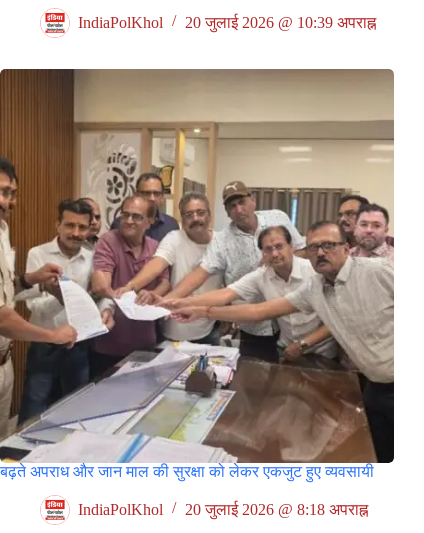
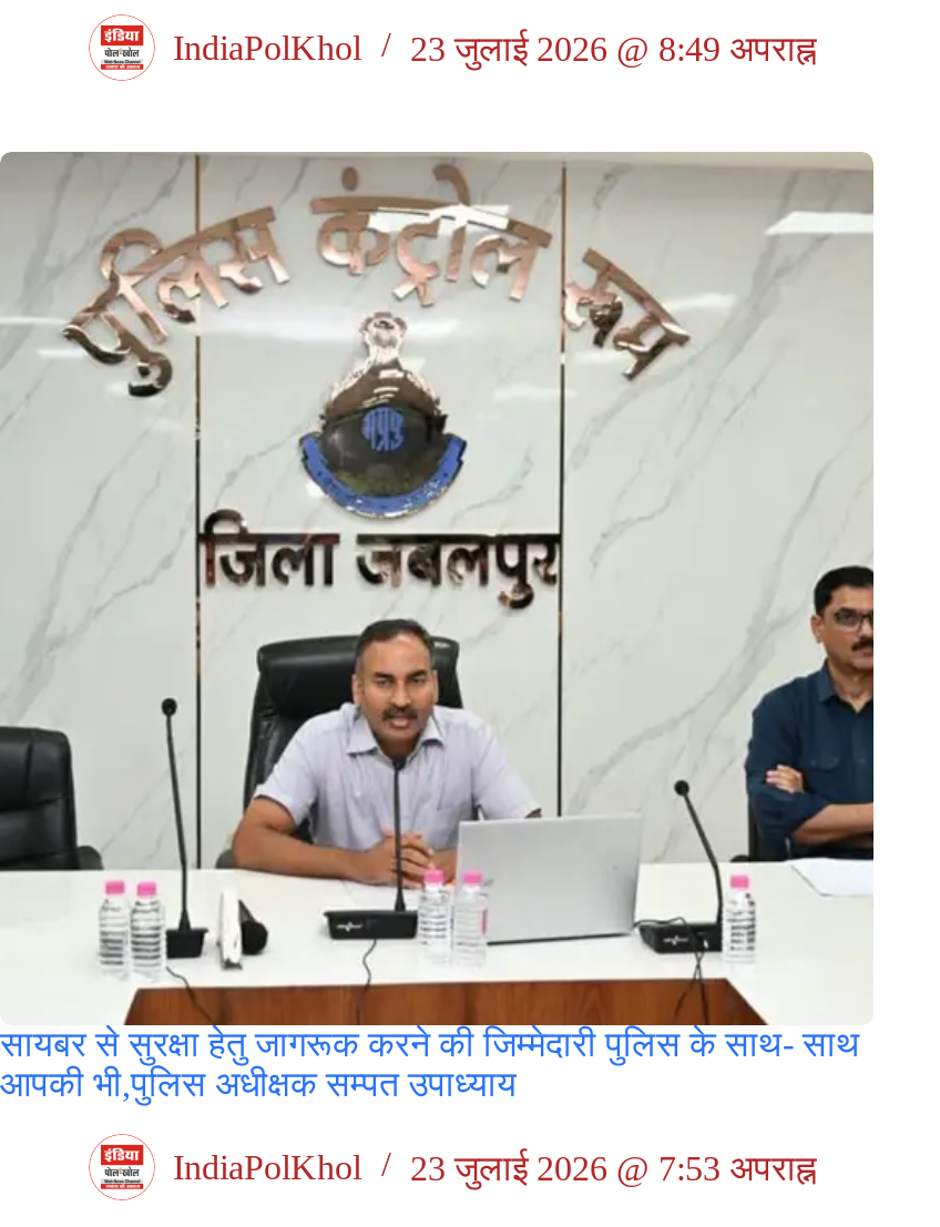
[78,14,376,31] IndiaPolKhol 20 जुलाई 2026 @ 10:39 अपराह्न -> [173,29,816,67] IndiaPolKhol 23 जुलाई 2026 @ 8:49 अपराह्न
[0,69,395,480] [image] | बढ़ते अपराध और जान माल की सुरक्षा को लेकर एकजुट हुए व्यवसायी -> [0,152,873,1104] [image] | सायबर से सुरक्षा हेतु जागरूक करने की जिम्मेदारी पुलिस के साथ- साथ | आपकी भी,पुलिस अधीक्षक सम्पत उपाध्याय
[78,501,368,518] IndiaPolKhol 20 जुलाई 2026 @ 8:18 अपराह्न -> [173,1149,816,1187] IndiaPolKhol 23 जुलाई 2026 @ 7:53 अपराह्न

